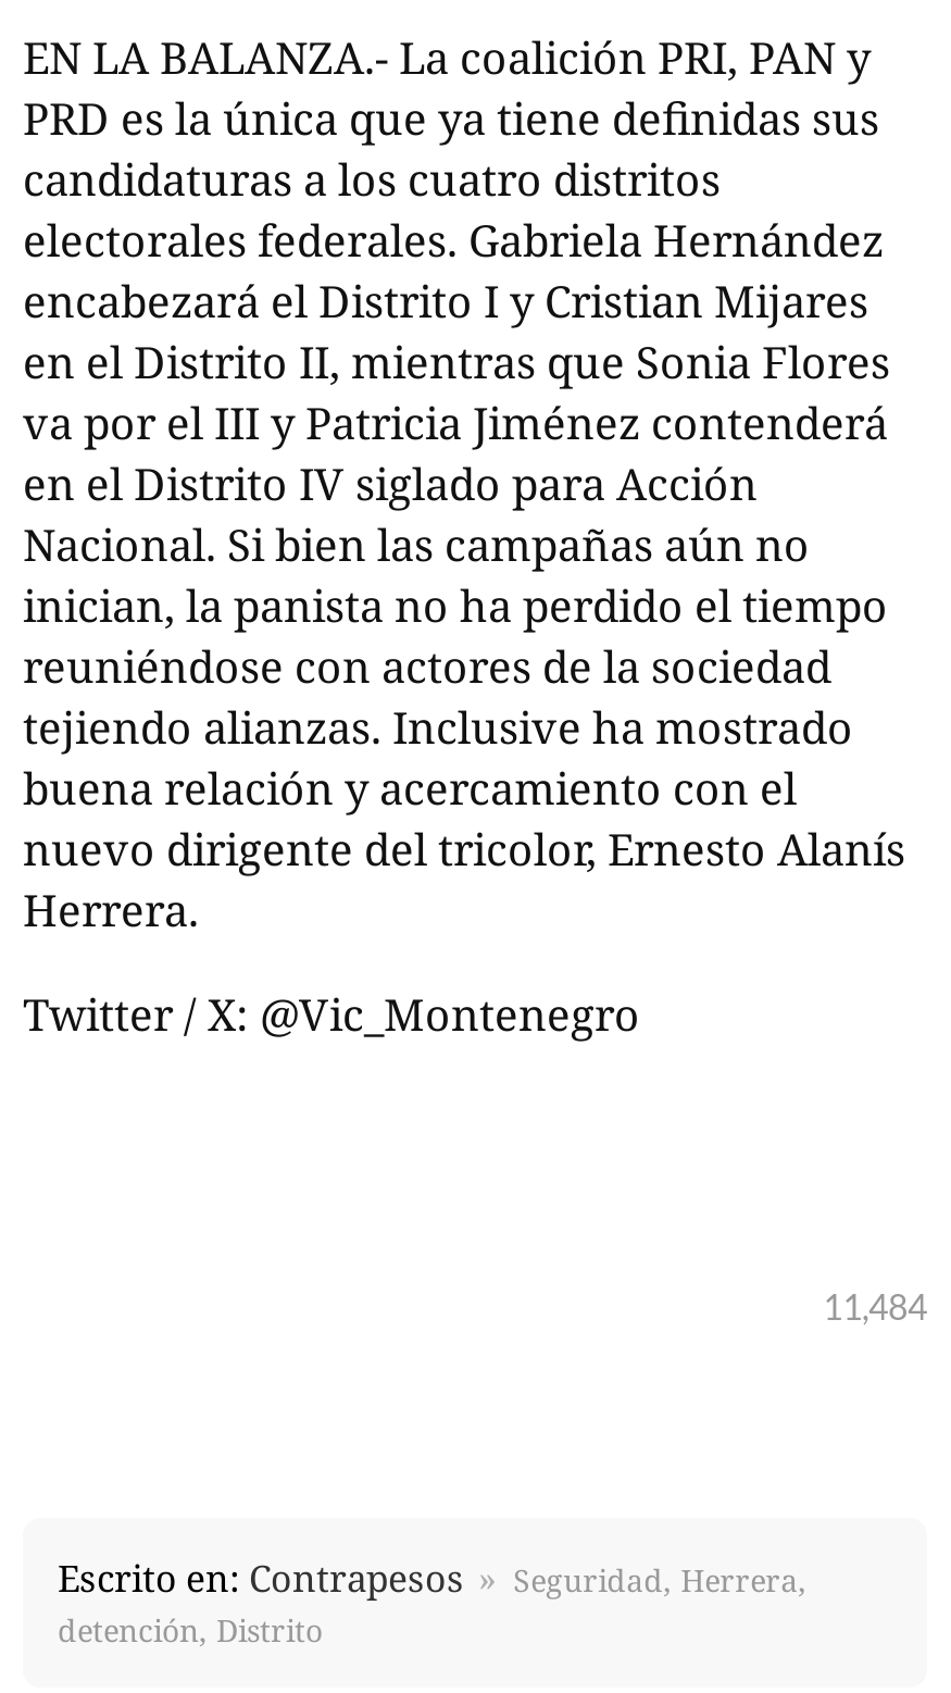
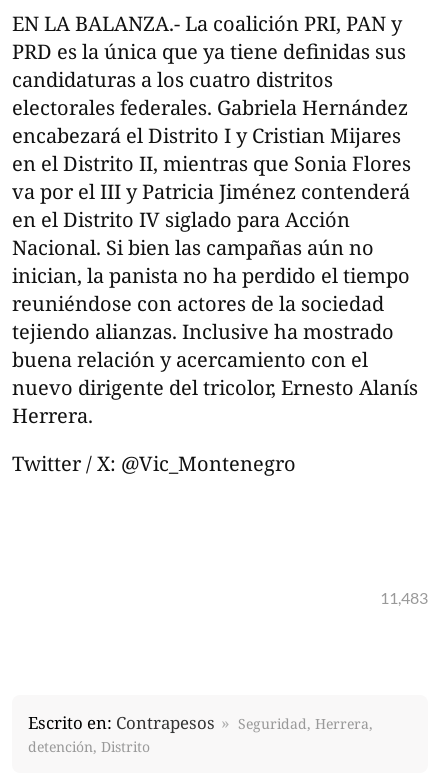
[823,1286,927,1327] 11,484 -> [380,588,428,607] 11,483

